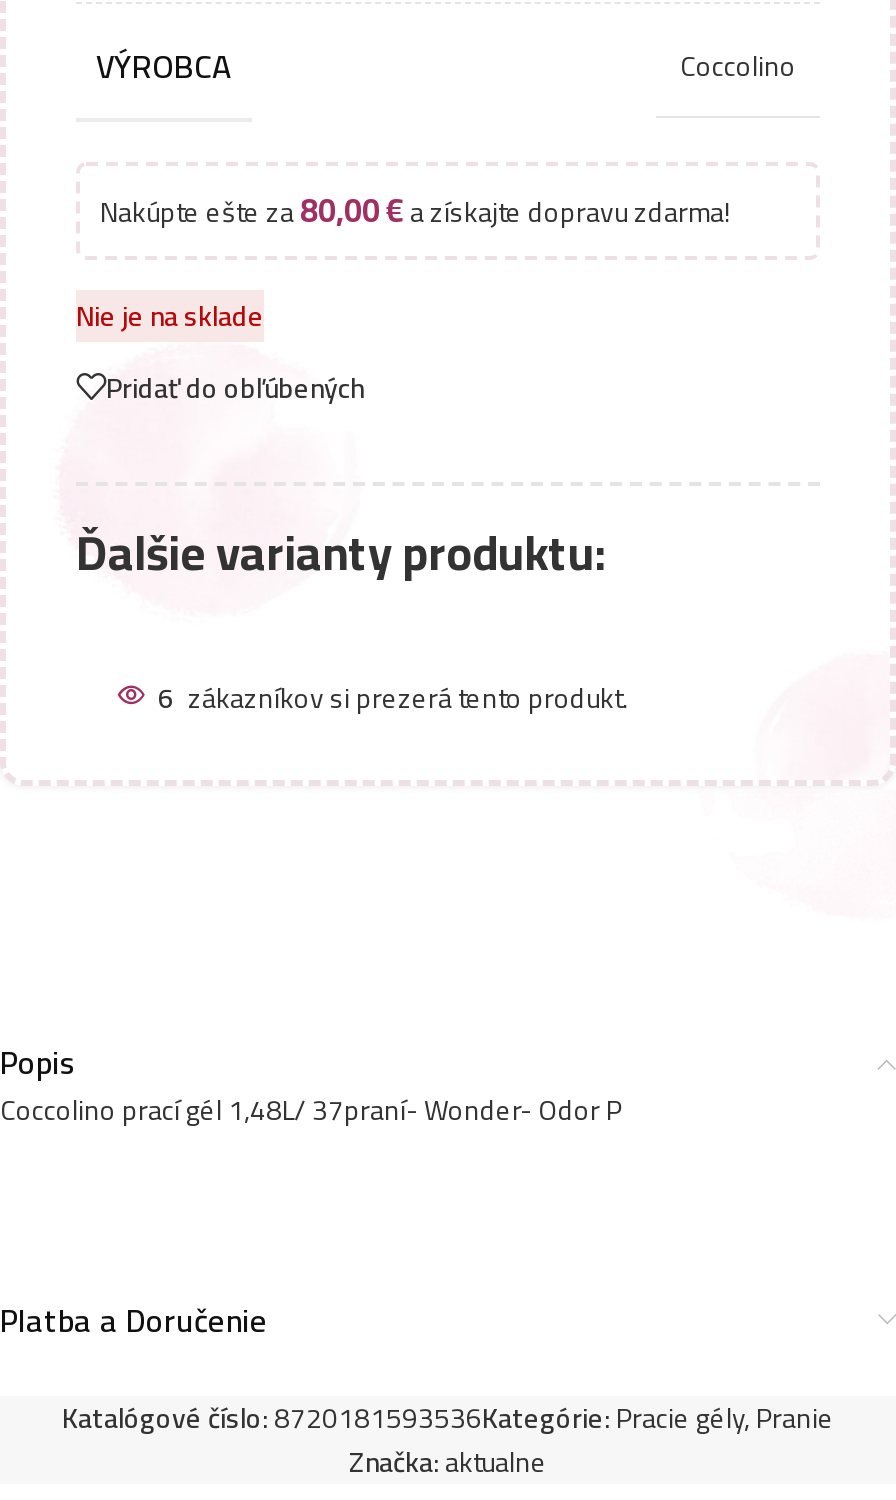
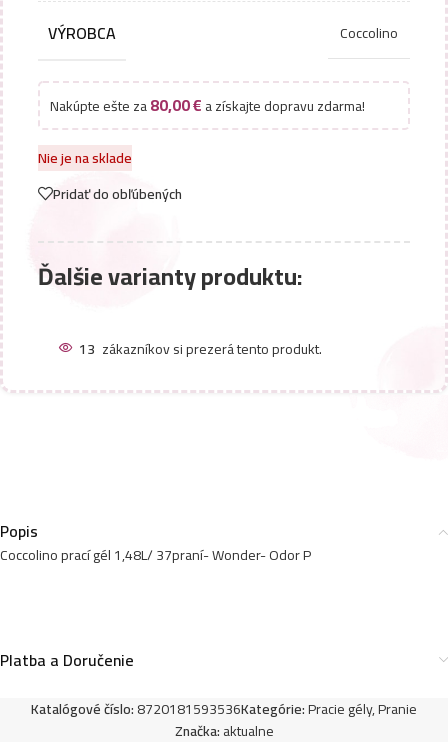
[158,672,628,724] 6 zákazníkov si prezerá tento produkt. -> [79,336,322,362] 13 zákazníkov si prezerá tento produkt.

